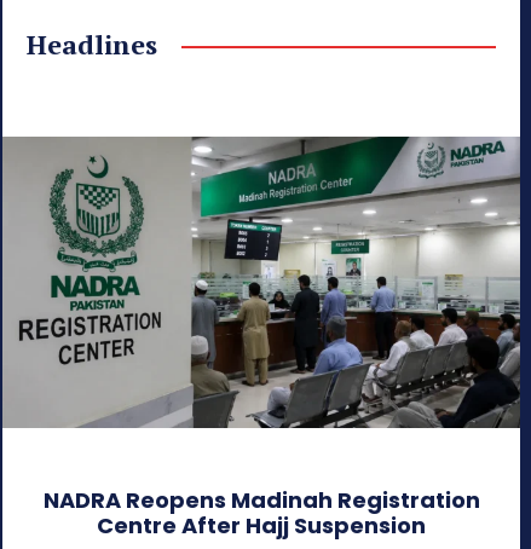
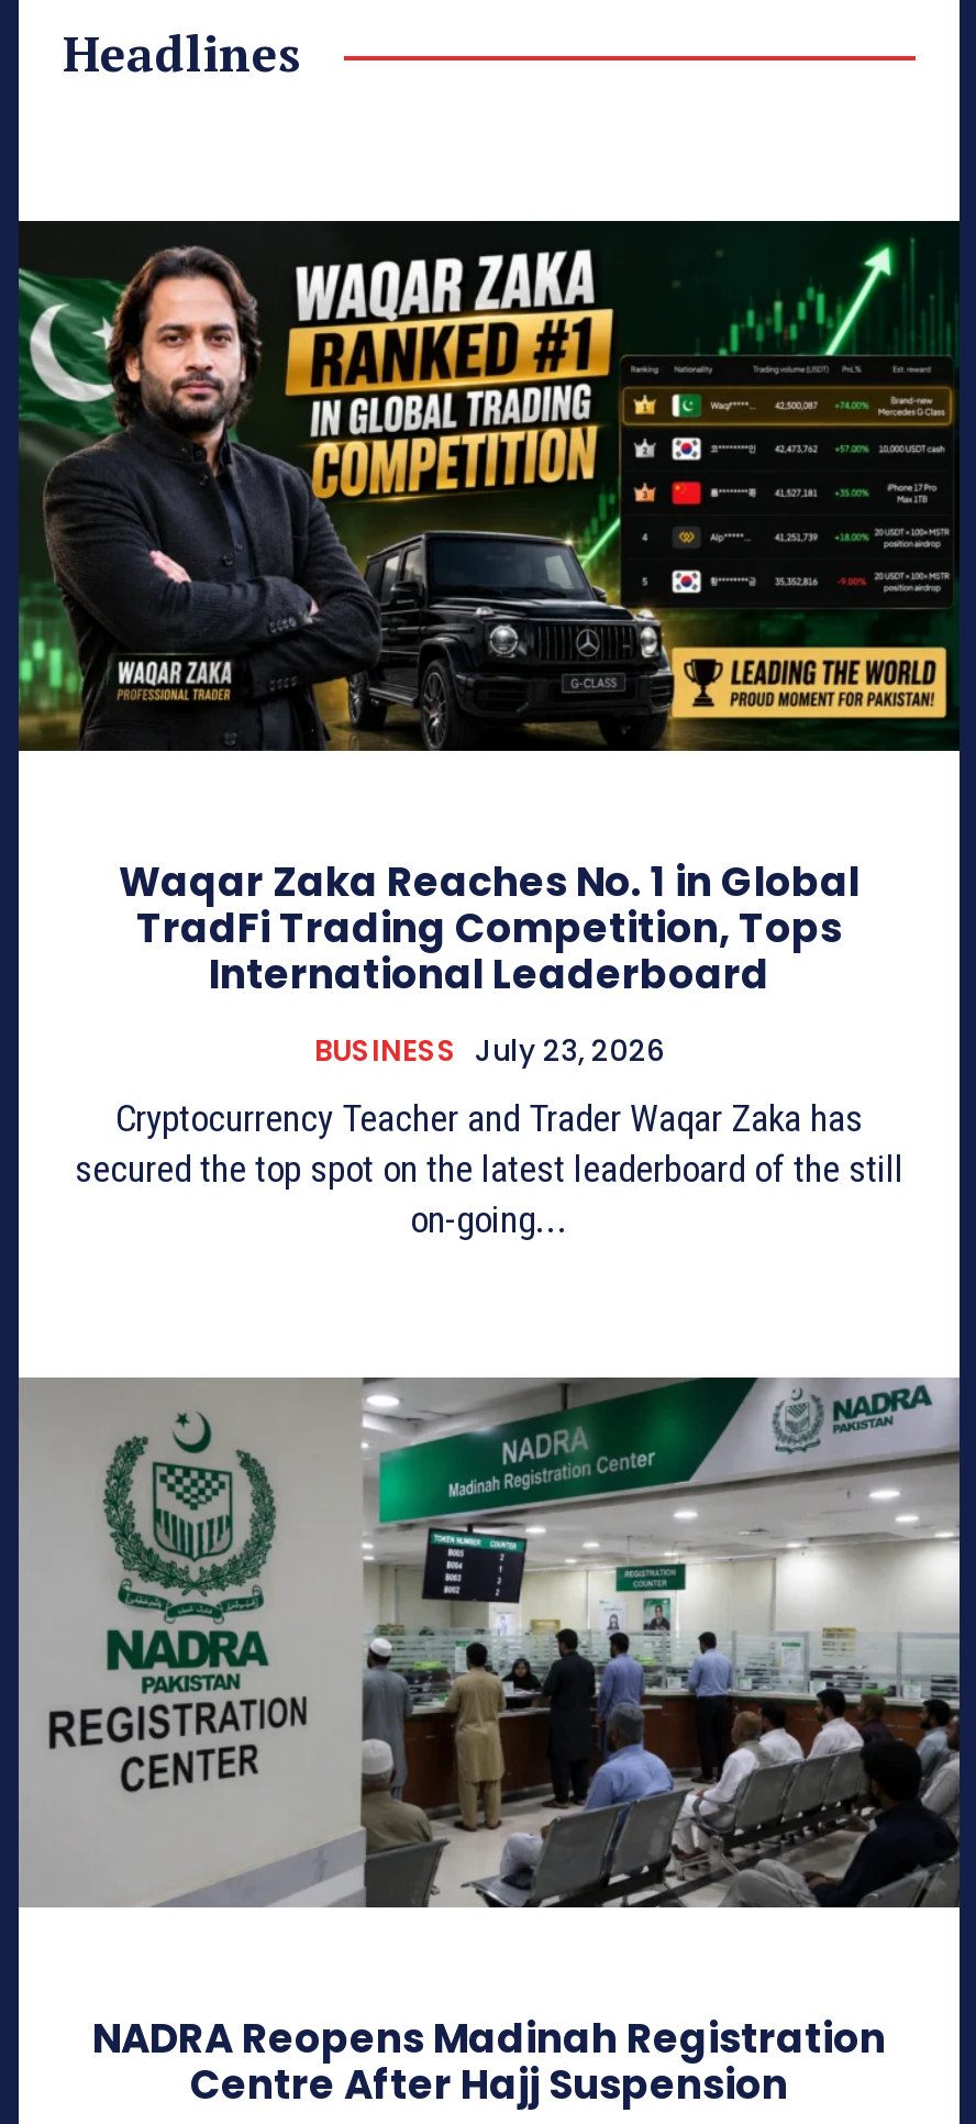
none -> [19,219,962,751] [image]
none -> [75,854,903,1241] Waqar Zaka Reaches No. 1 in Global | TradFi Trading Competition, Tops | International Leaderboard | BUSINESS July 23, 2026 | Cryptocurrency Teacher and Trader Waqar Zaka has | secured the top spot on the latest leaderboard of the still | on-going...

